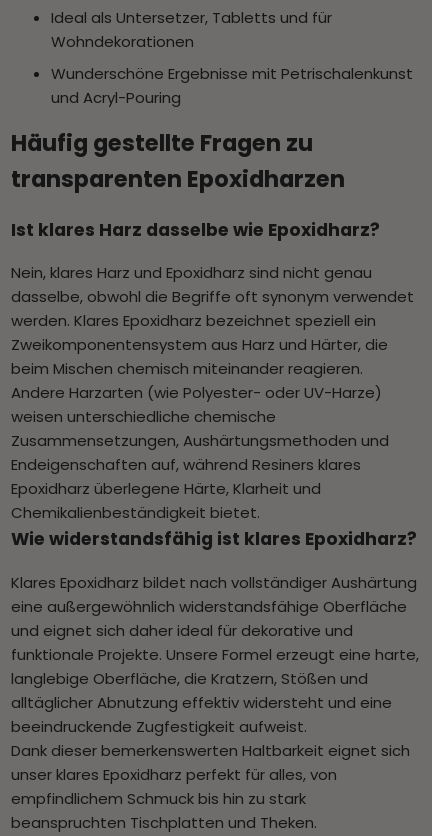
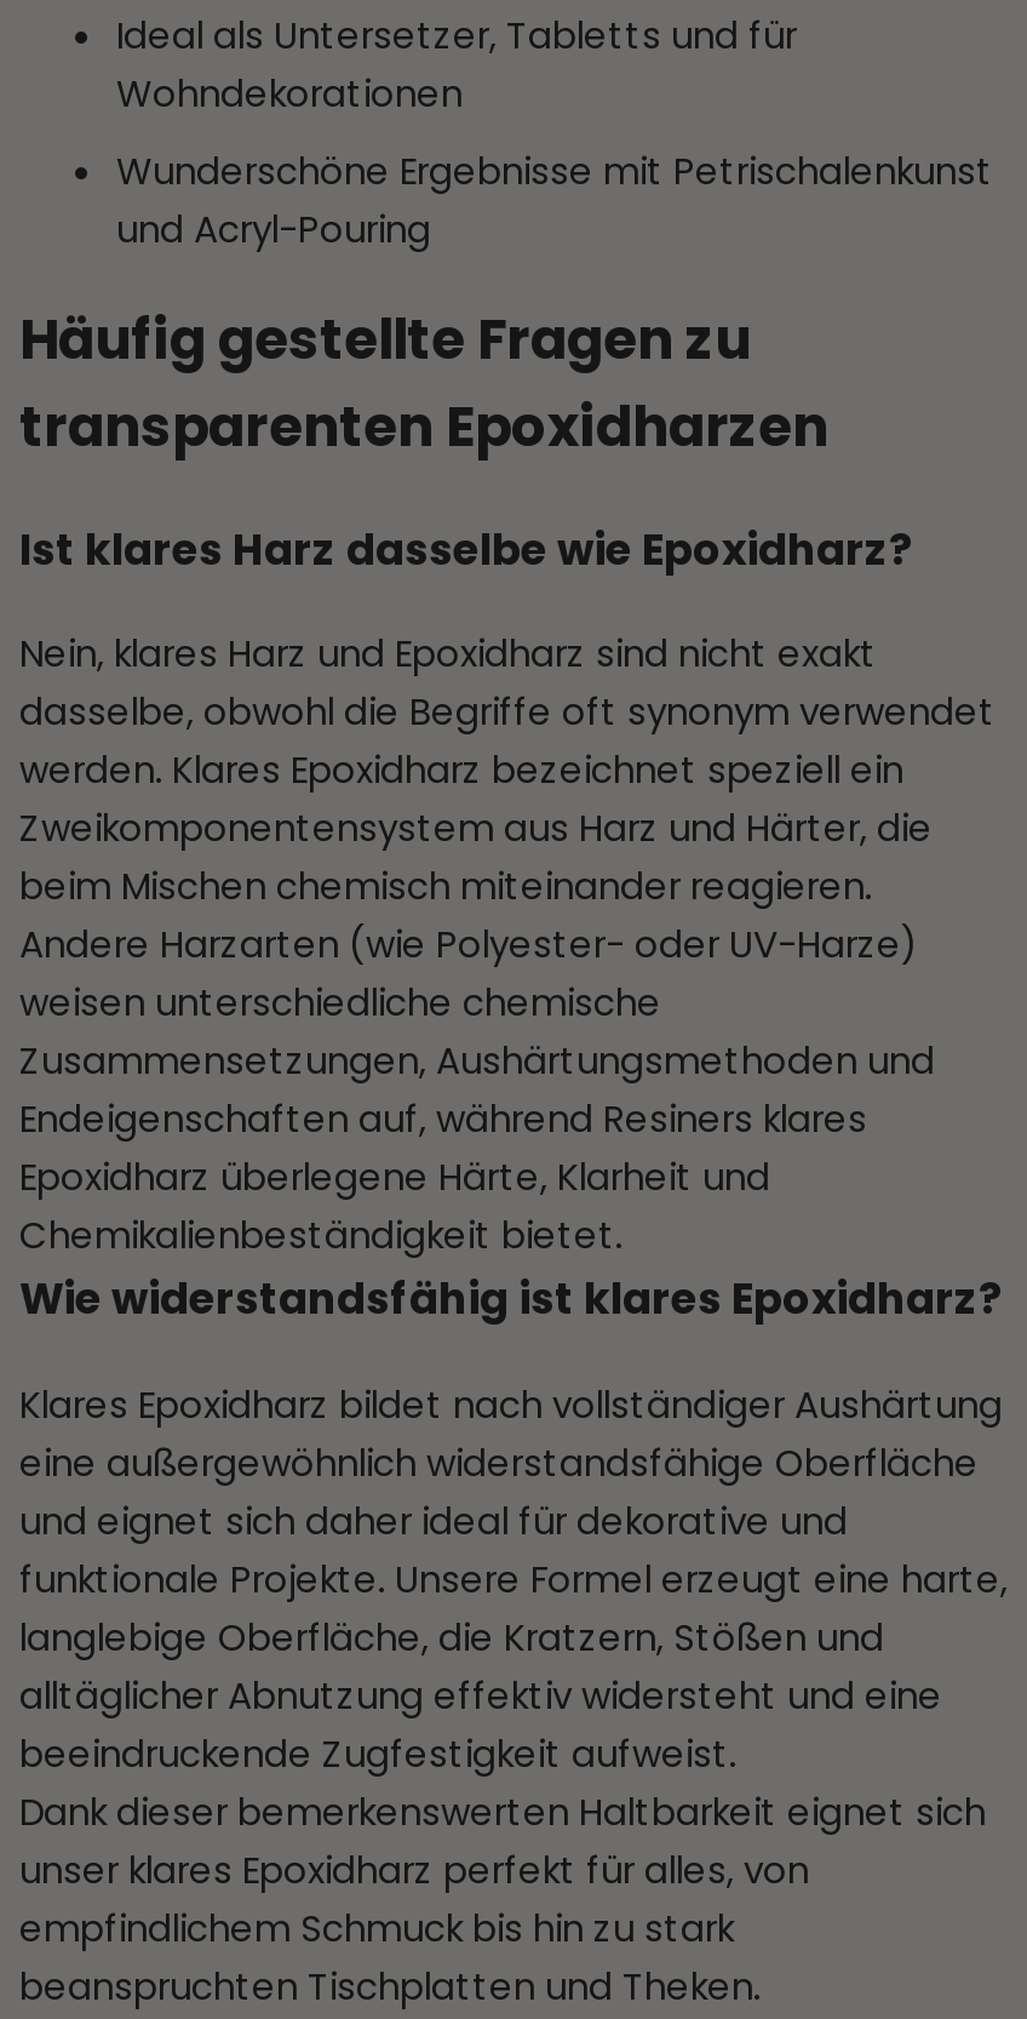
[11,262,372,283] Nein, klares Harz und Epoxidharz sind nicht genau -> [19,628,877,679] Nein, klares Harz und Epoxidharz sind nicht exakt

